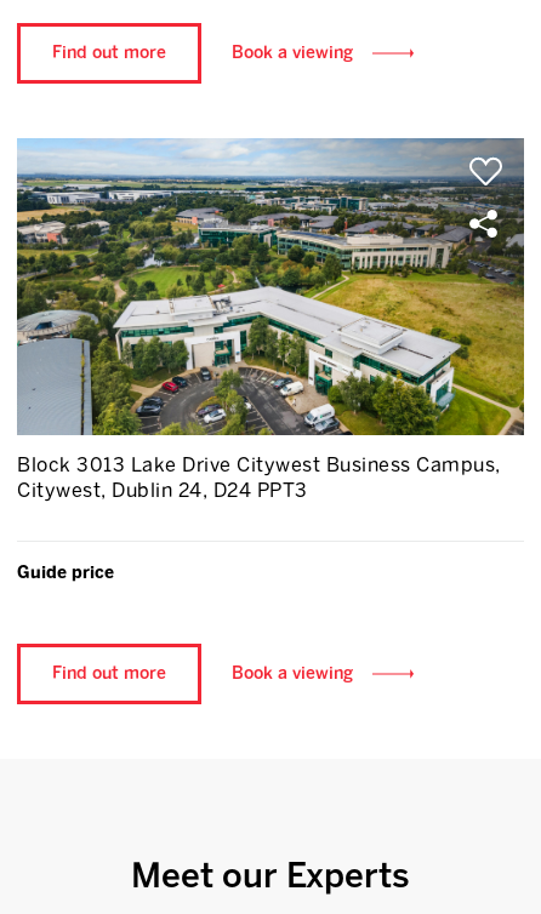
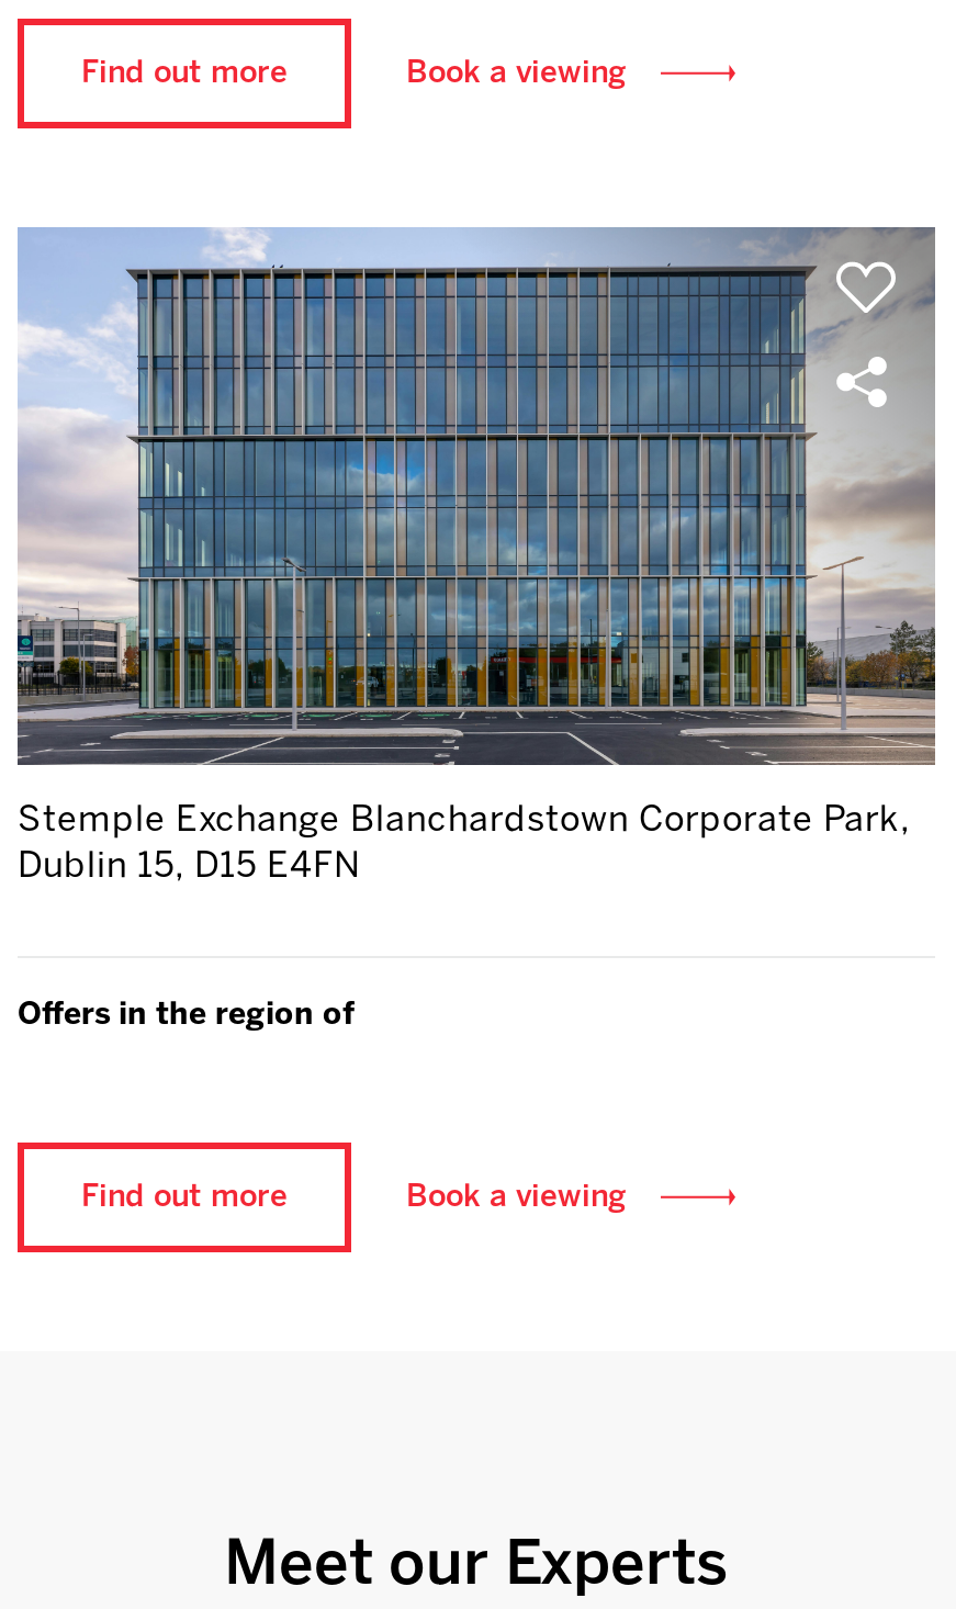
[16,138,525,501] [image] | Block 3013 Lake Drive Citywest Business Campus, | Citywest, Dublin 24, D24 PPT3 -> [18,227,937,885] [image] | Stemple Exchange Blanchardstown Corporate Park, | Dublin 15, D15 E4FN
[17,562,114,583] Guide price -> [18,995,356,1032] Offers in the region of

